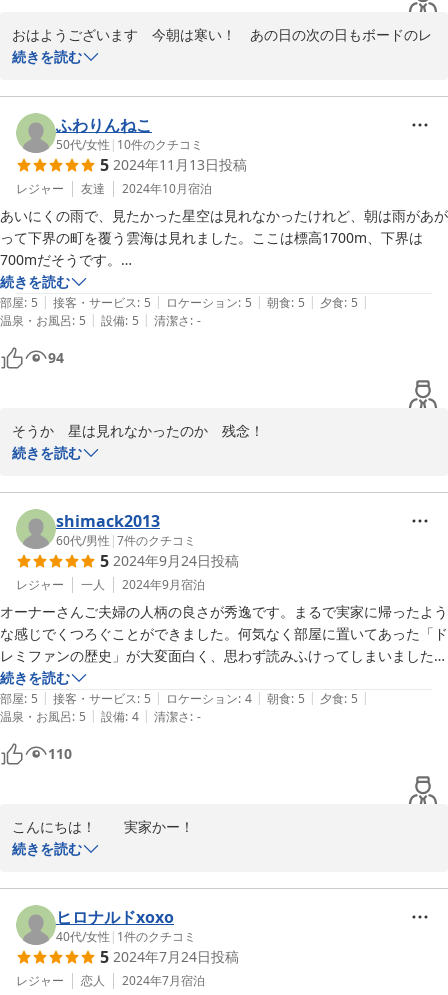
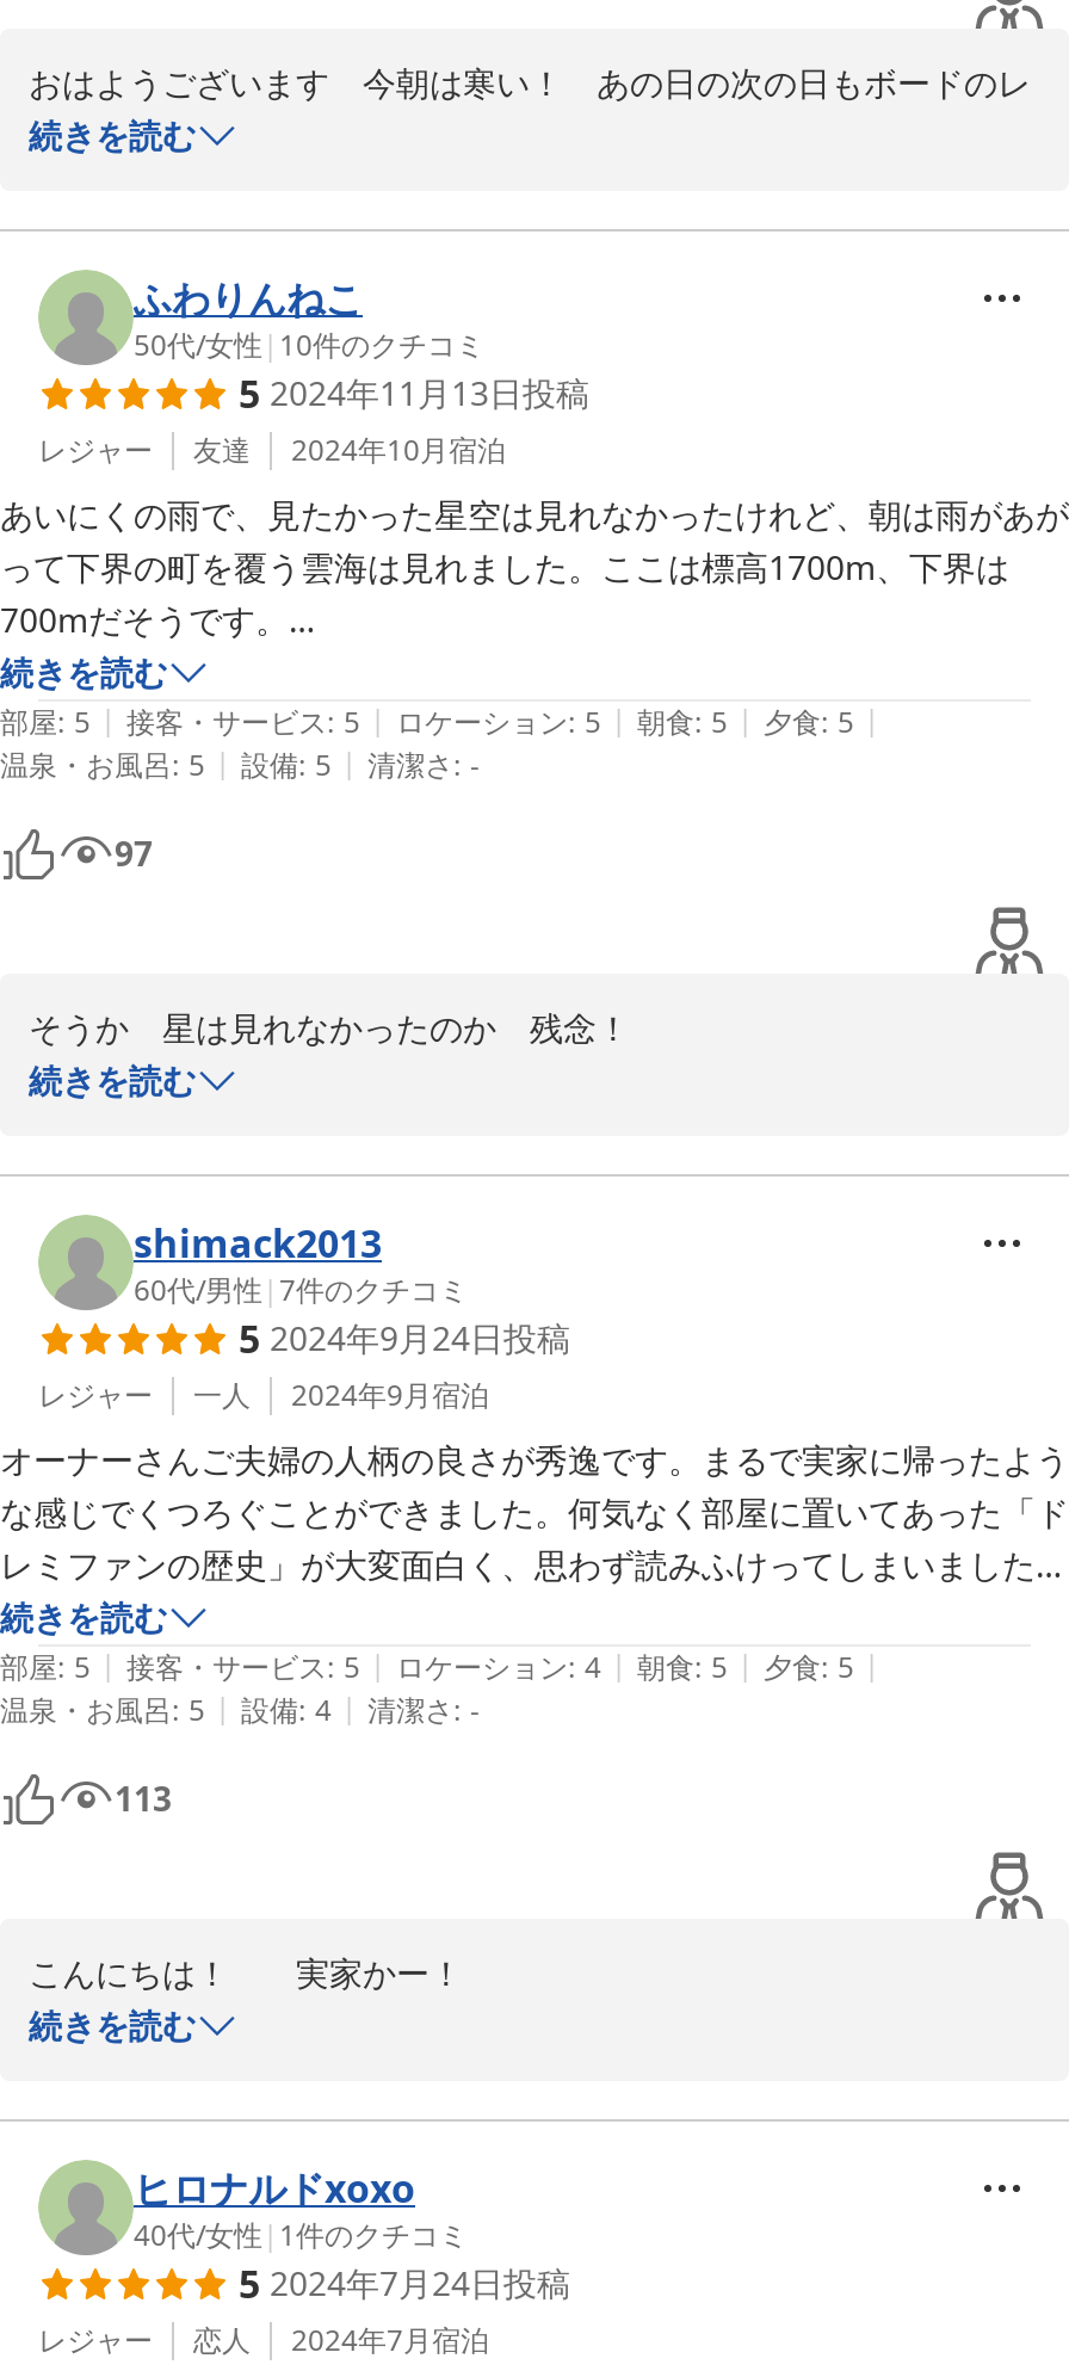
[48,348,64,367] 94 -> [115,831,153,876] 97
[48,744,72,763] 110 -> [115,1776,172,1821] 113

